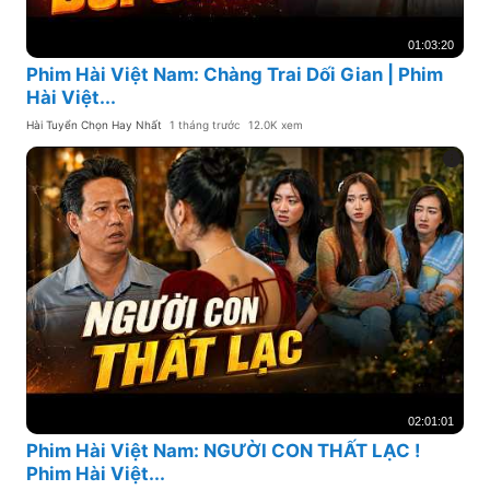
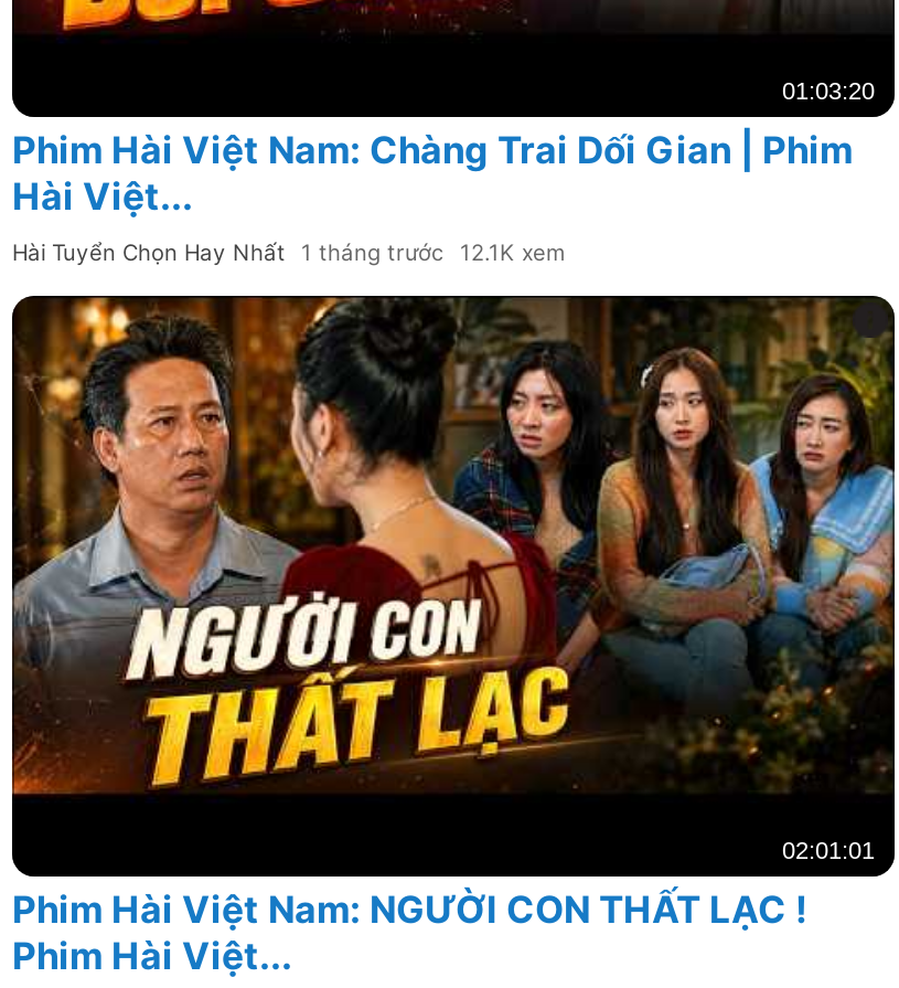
[26,118,303,131] Hài Tuyển Chọn Hay Nhất 1 tháng trước 12.0K xem -> [12,238,566,265] Hài Tuyển Chọn Hay Nhất 1 tháng trước 12.1K xem

